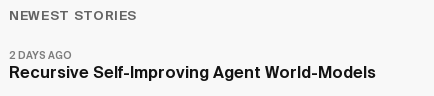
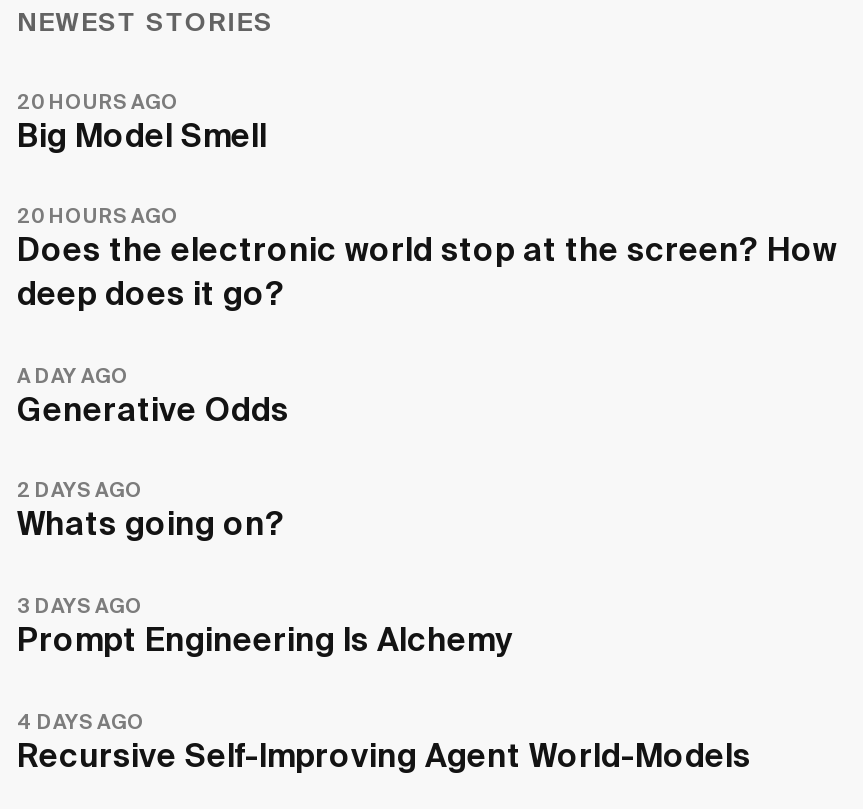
none -> [17,92,837,429] 20 HOURS AGO | Big Model Smell | 20 HOURS AGO | Does the electronic world stop at the screen? How | deep does it go? | A DAY AGO | Generative Odds
none -> [17,512,513,732] Whats going on? | 3 DAYS AGO | Prompt Engineering Is Alchemy | 4 DAYS AGO

